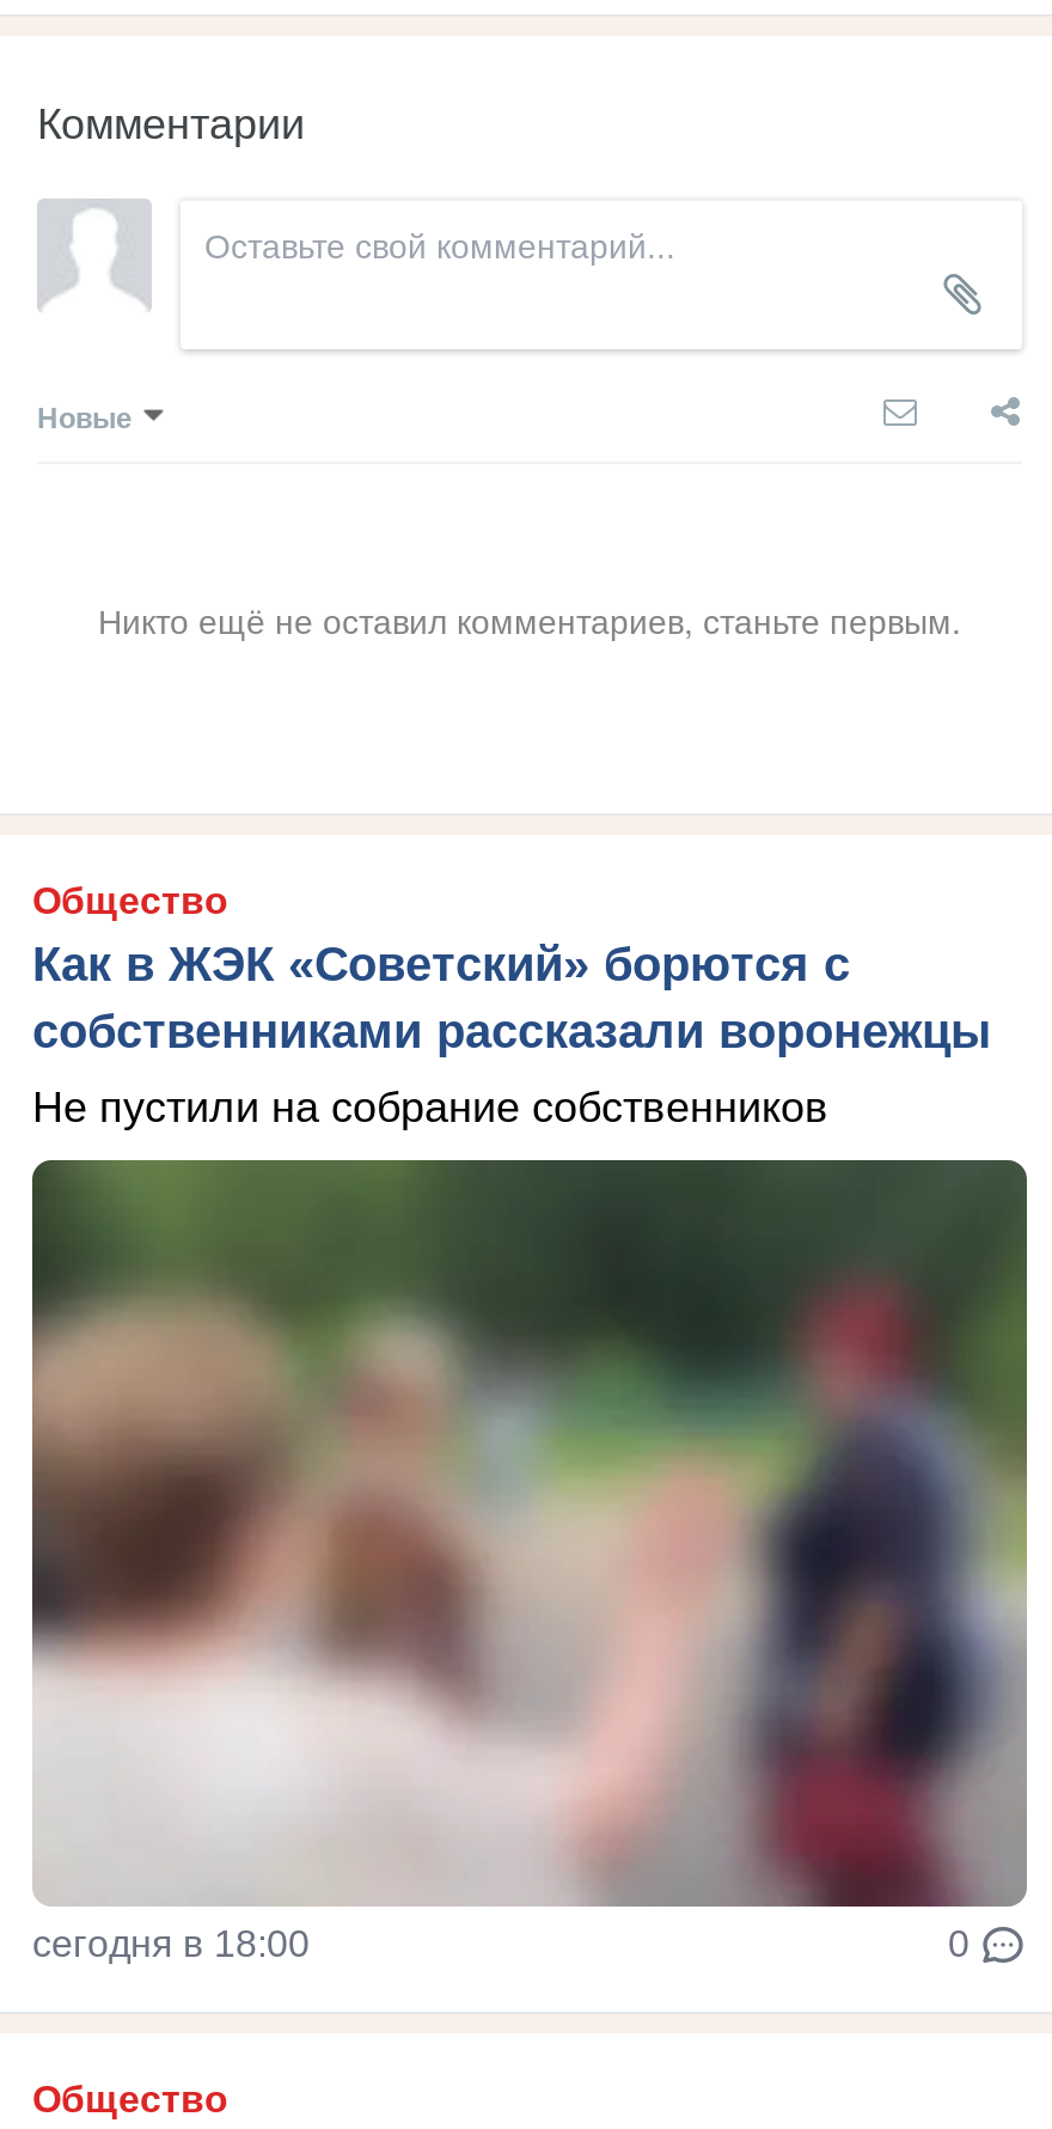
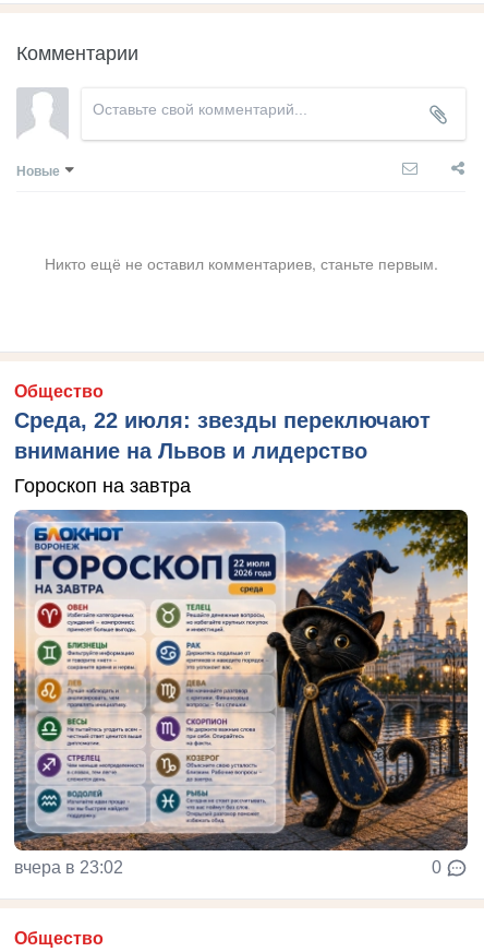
[32,937,991,1056] Как в ЖЭК «Советский» борются с | собственниками рассказали воронежцы -> [14,408,431,462] Среда, 22 июля: звезды переключают | внимание на Львов и лидерство
[32,1082,828,1130] Не пустили на собрание собственников -> [14,474,191,496] Гороскоп на завтра
[30,1158,1029,1963] [image] | сегодня в 18:00 -> [13,509,469,876] [image] | вчера в 23:02

